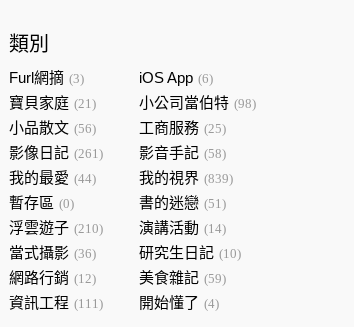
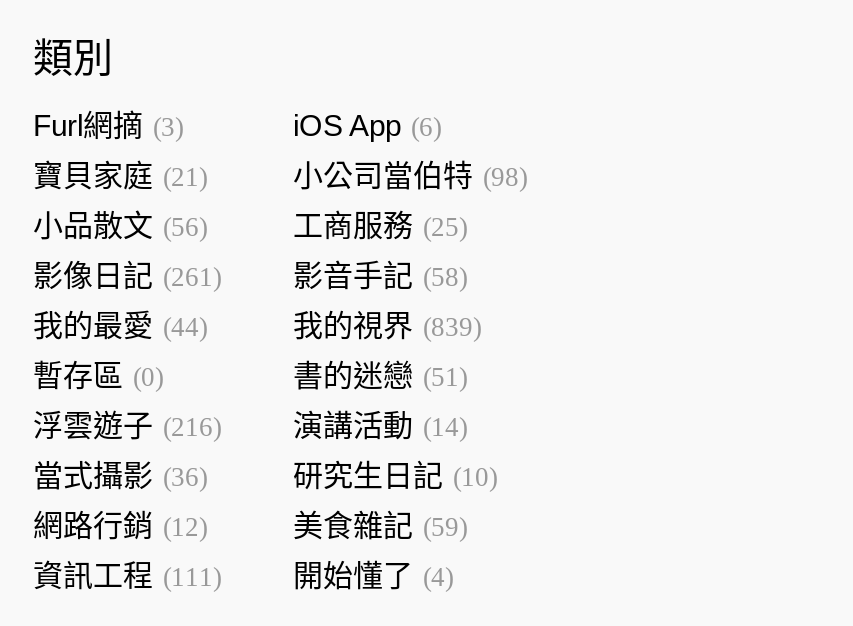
[9,219,103,236] 浮雲遊子 (210) -> [33,407,221,441] 浮雲遊子 (216)

